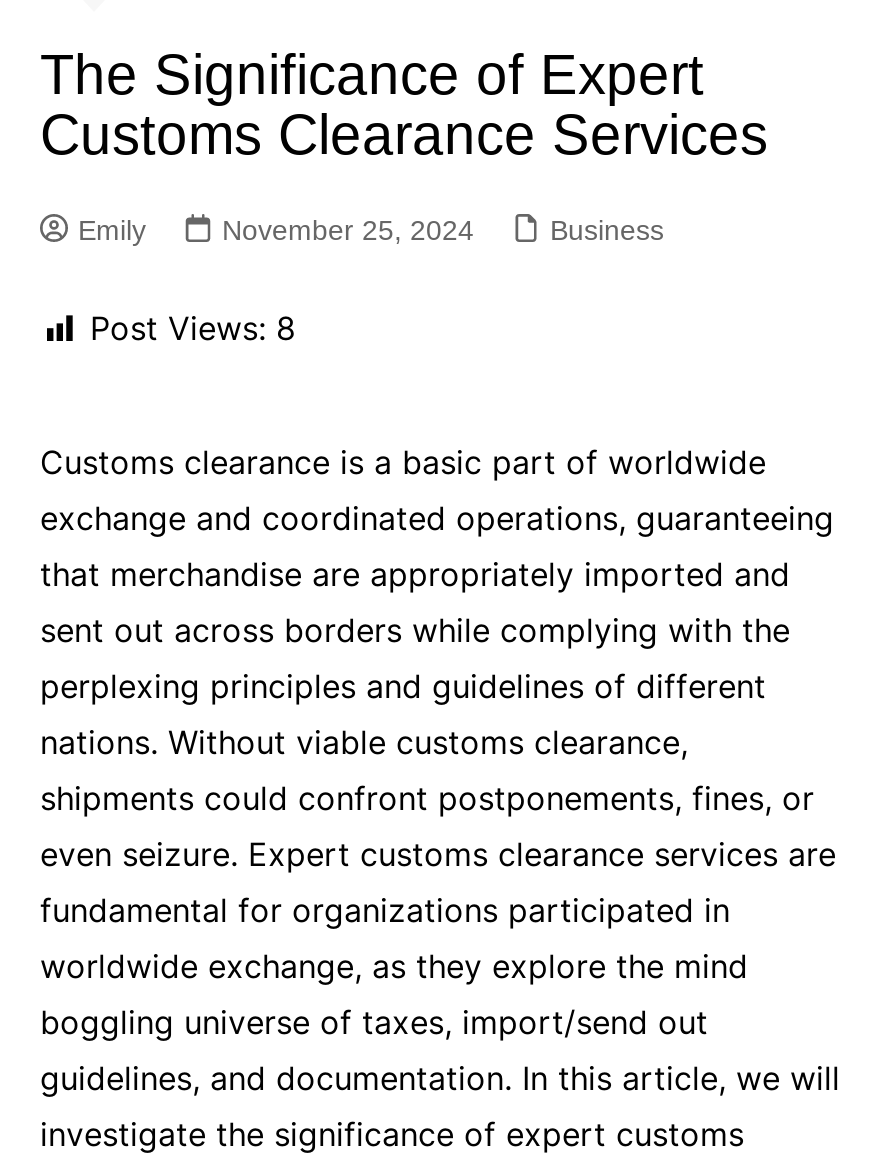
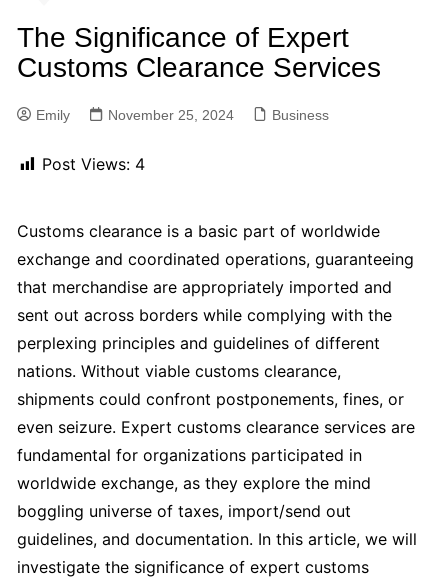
[90,308,296,348] Post Views: 8 -> [42,154,145,174] Post Views: 4

